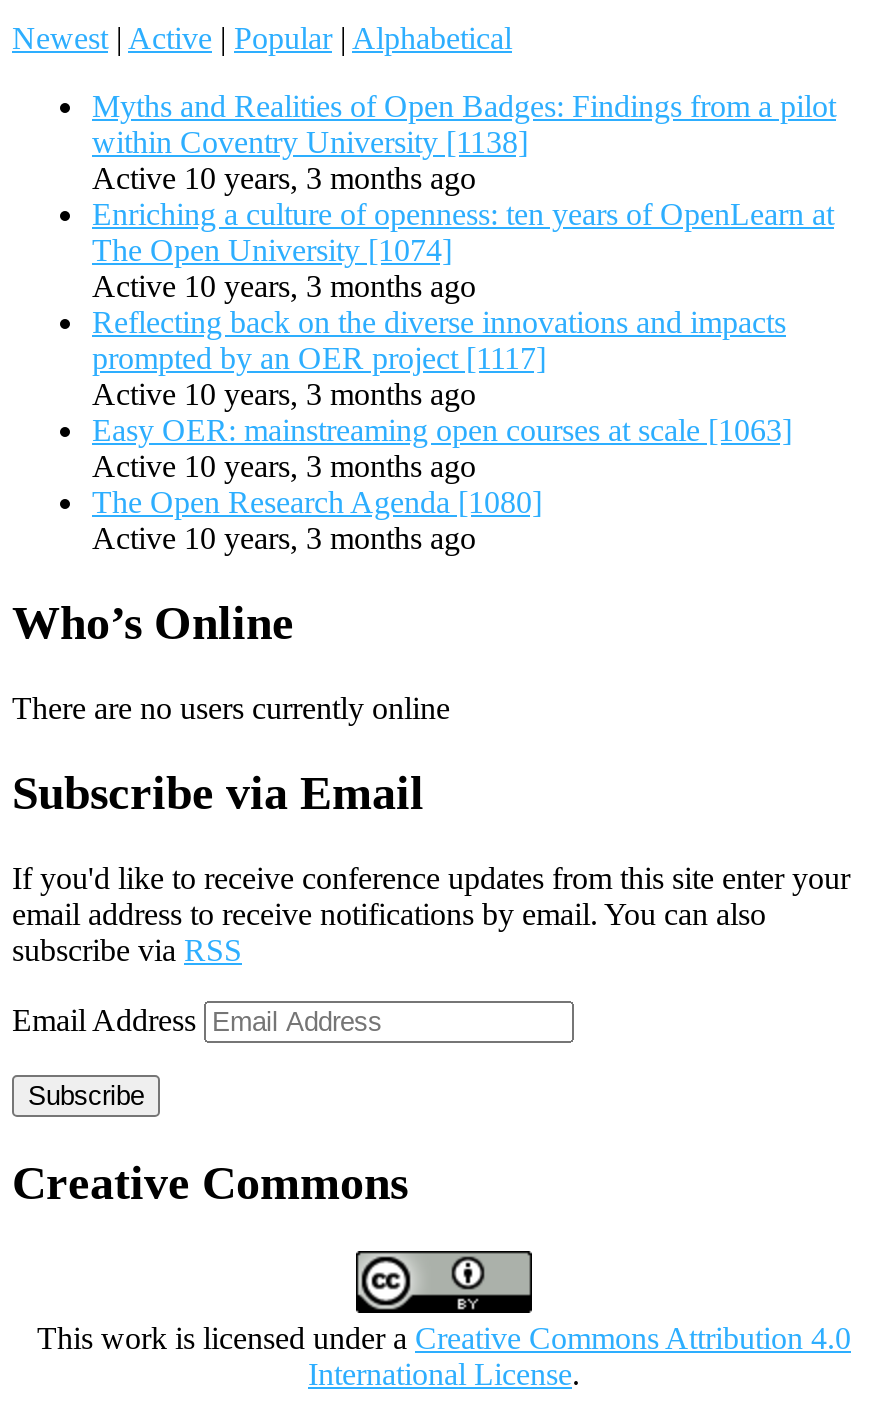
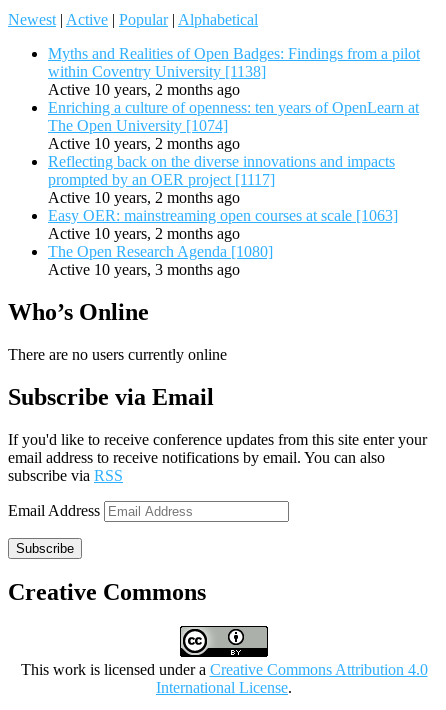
[92,162,476,196] Active 10 years, 3 months ago -> [48,81,240,98] Active 10 years, 2 months ago
[92,270,476,304] Active 10 years, 3 months ago -> [48,135,240,152] Active 10 years, 2 months ago
[92,378,476,412] Active 10 years, 3 months ago -> [48,189,240,206] Active 10 years, 2 months ago
[92,450,476,484] Active 10 years, 3 months ago -> [48,225,240,242] Active 10 years, 2 months ago

